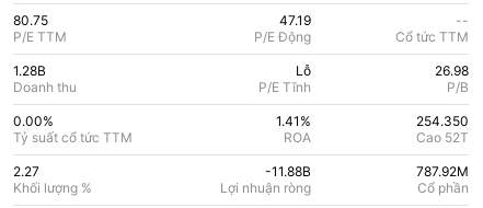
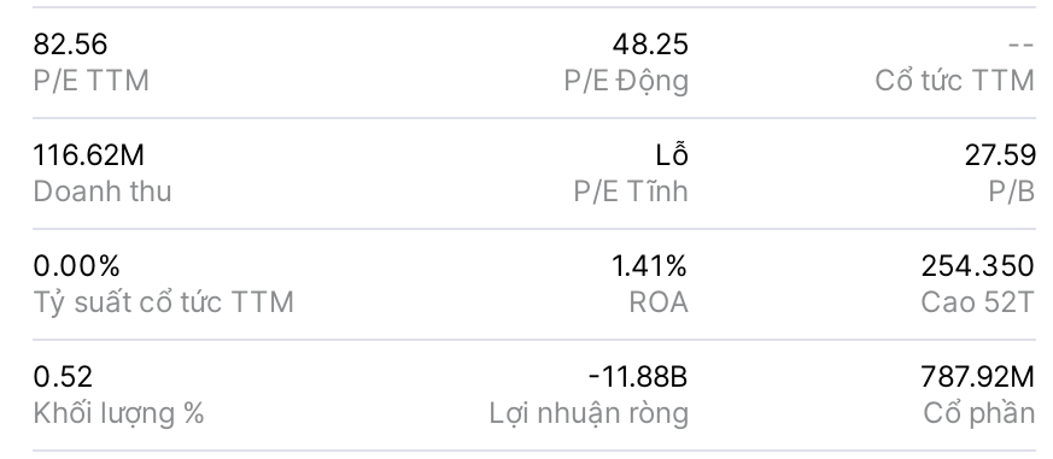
[13,12,48,28] 80.75 -> [33,25,107,61] 82.56
[279,12,311,28] 47.19 -> [612,25,689,61] 48.25
[13,62,46,79] 1.28B -> [33,136,146,172] 116.62M
[435,62,469,79] 26.98 -> [964,136,1036,172] 27.59
[13,163,39,180] 2.27 -> [33,358,93,394] 0.52

